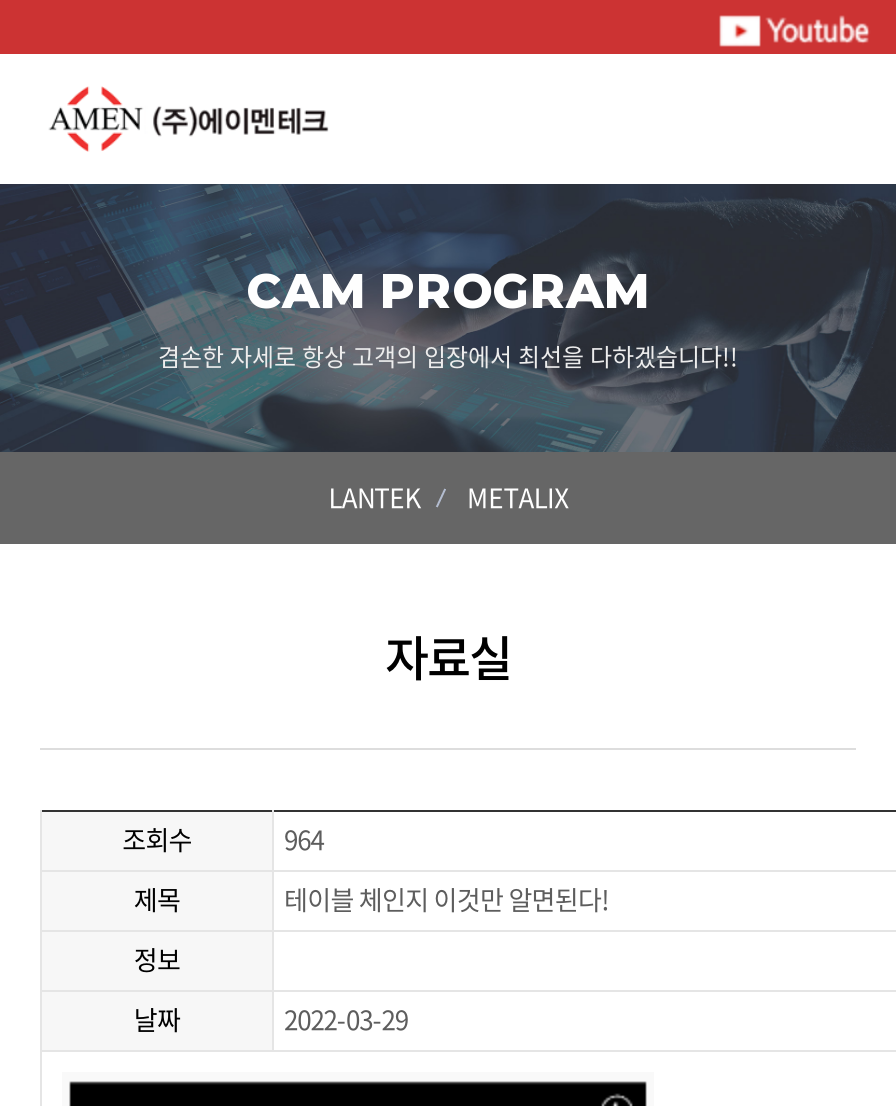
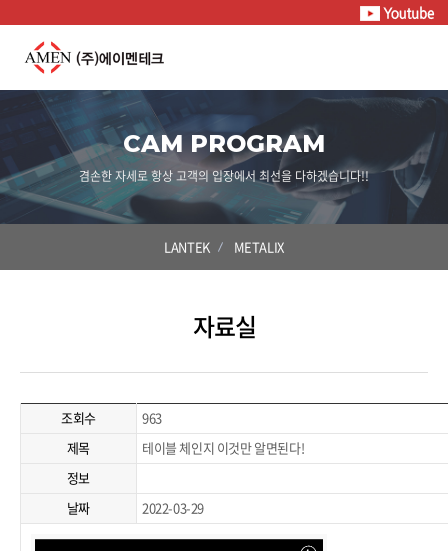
[284,820,324,858] 964 -> [142,408,162,427] 963

